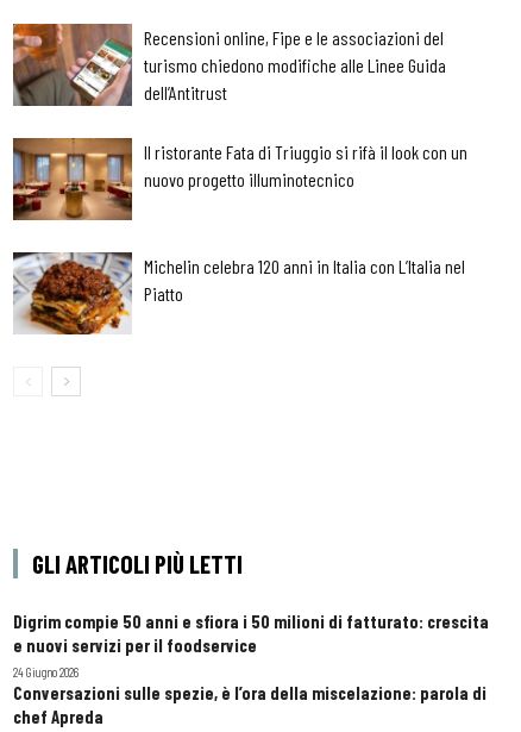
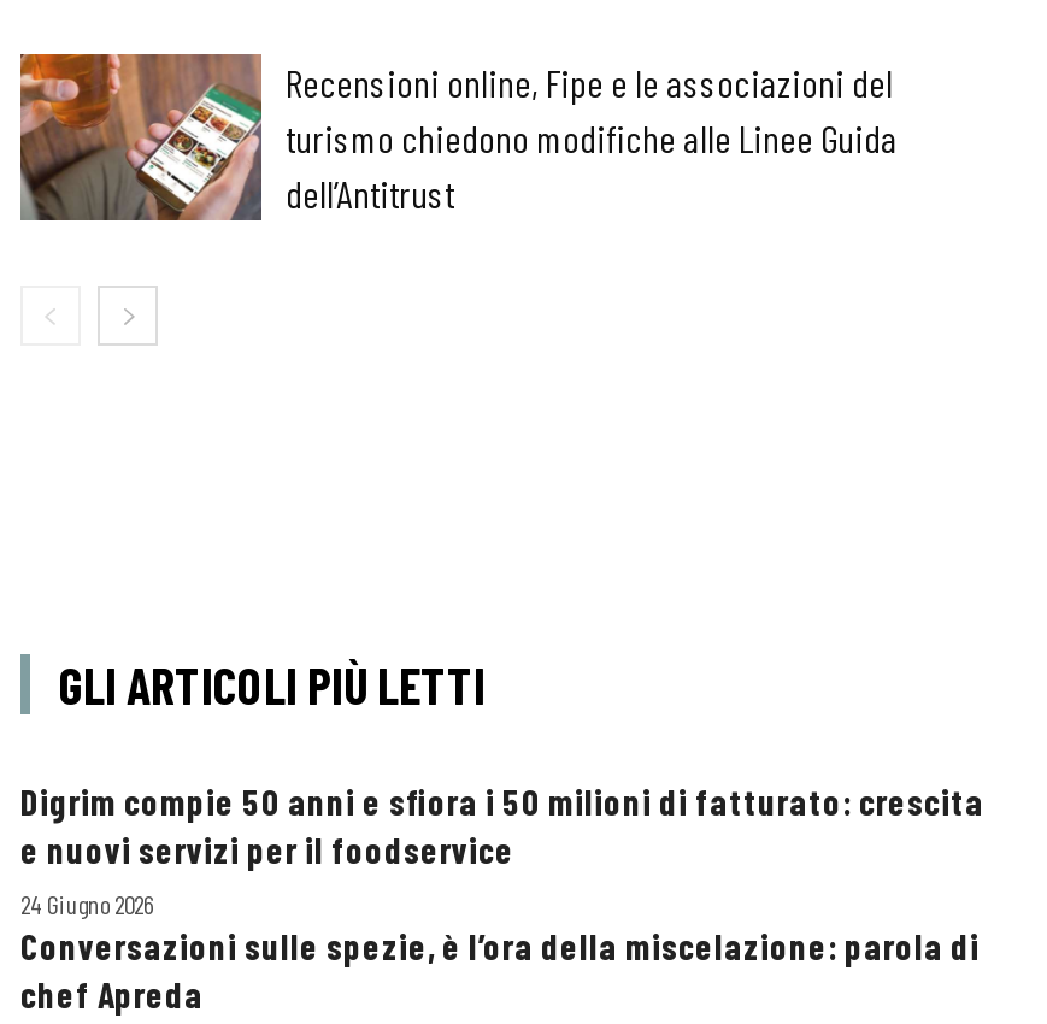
[12,137,467,221] [image] | Il ristorante Fata di Triuggio si rifà il look con un | nuovo progetto illuminotecnico -> none
[12,251,465,336] [image] | Michelin celebra 120 anni in Italia con L’Italia nel | Piatto -> none

